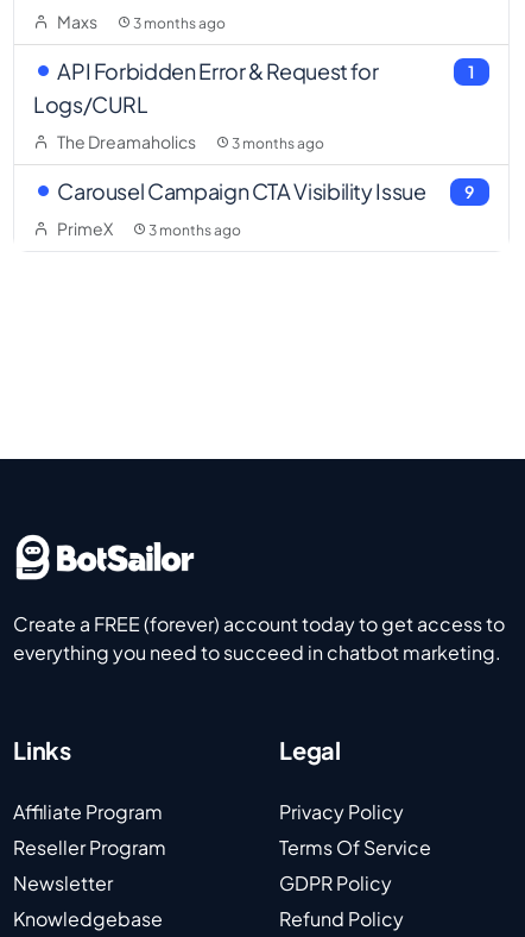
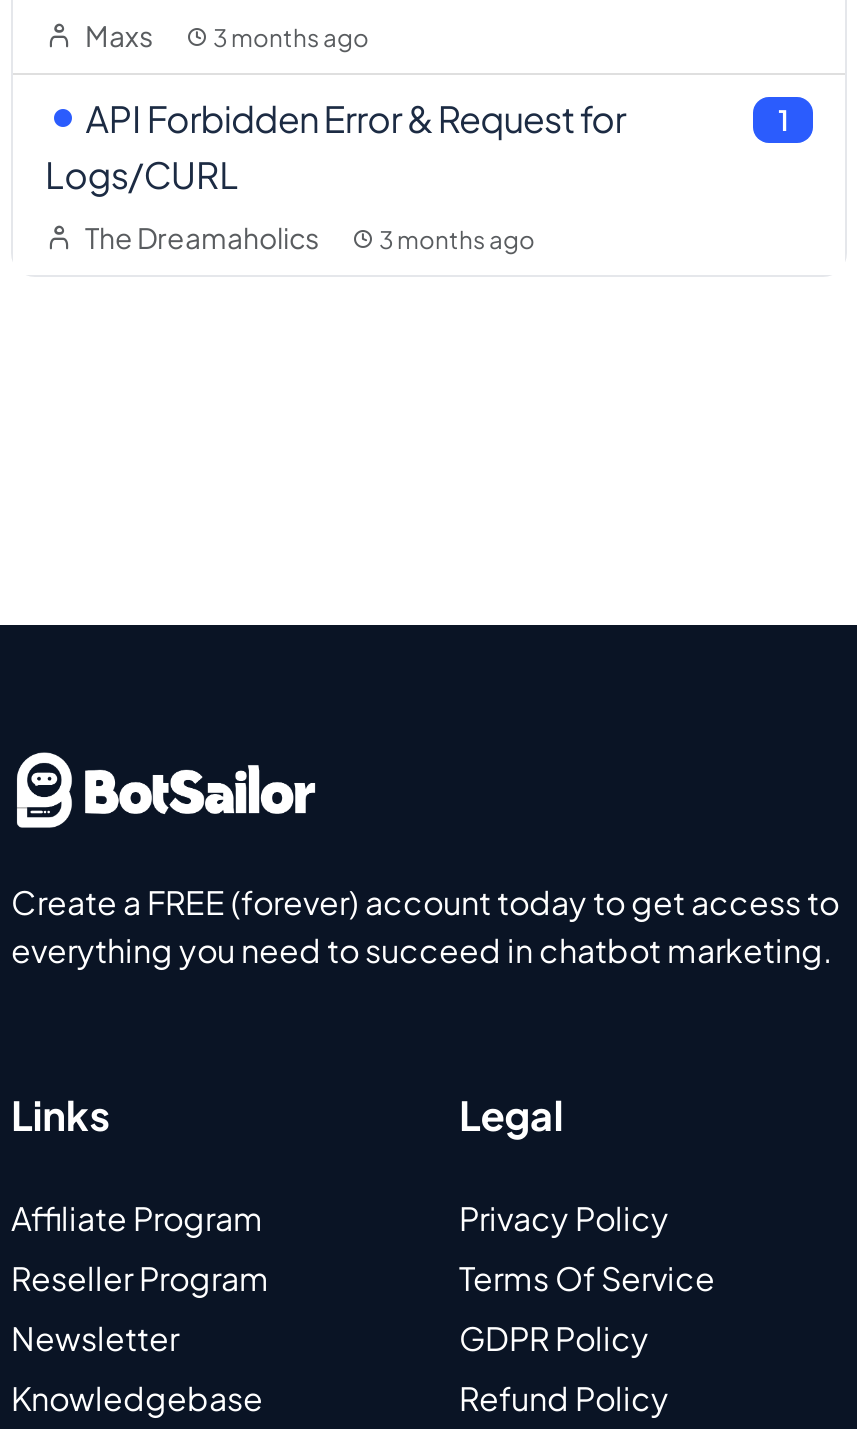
[54,177,426,238] Carousel Campaign CTA Visibility Issue | PrimeX | 3 months ago -> none
[465,181,475,202] 9 -> none

